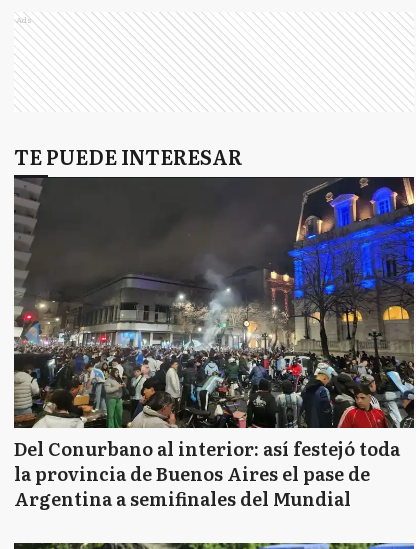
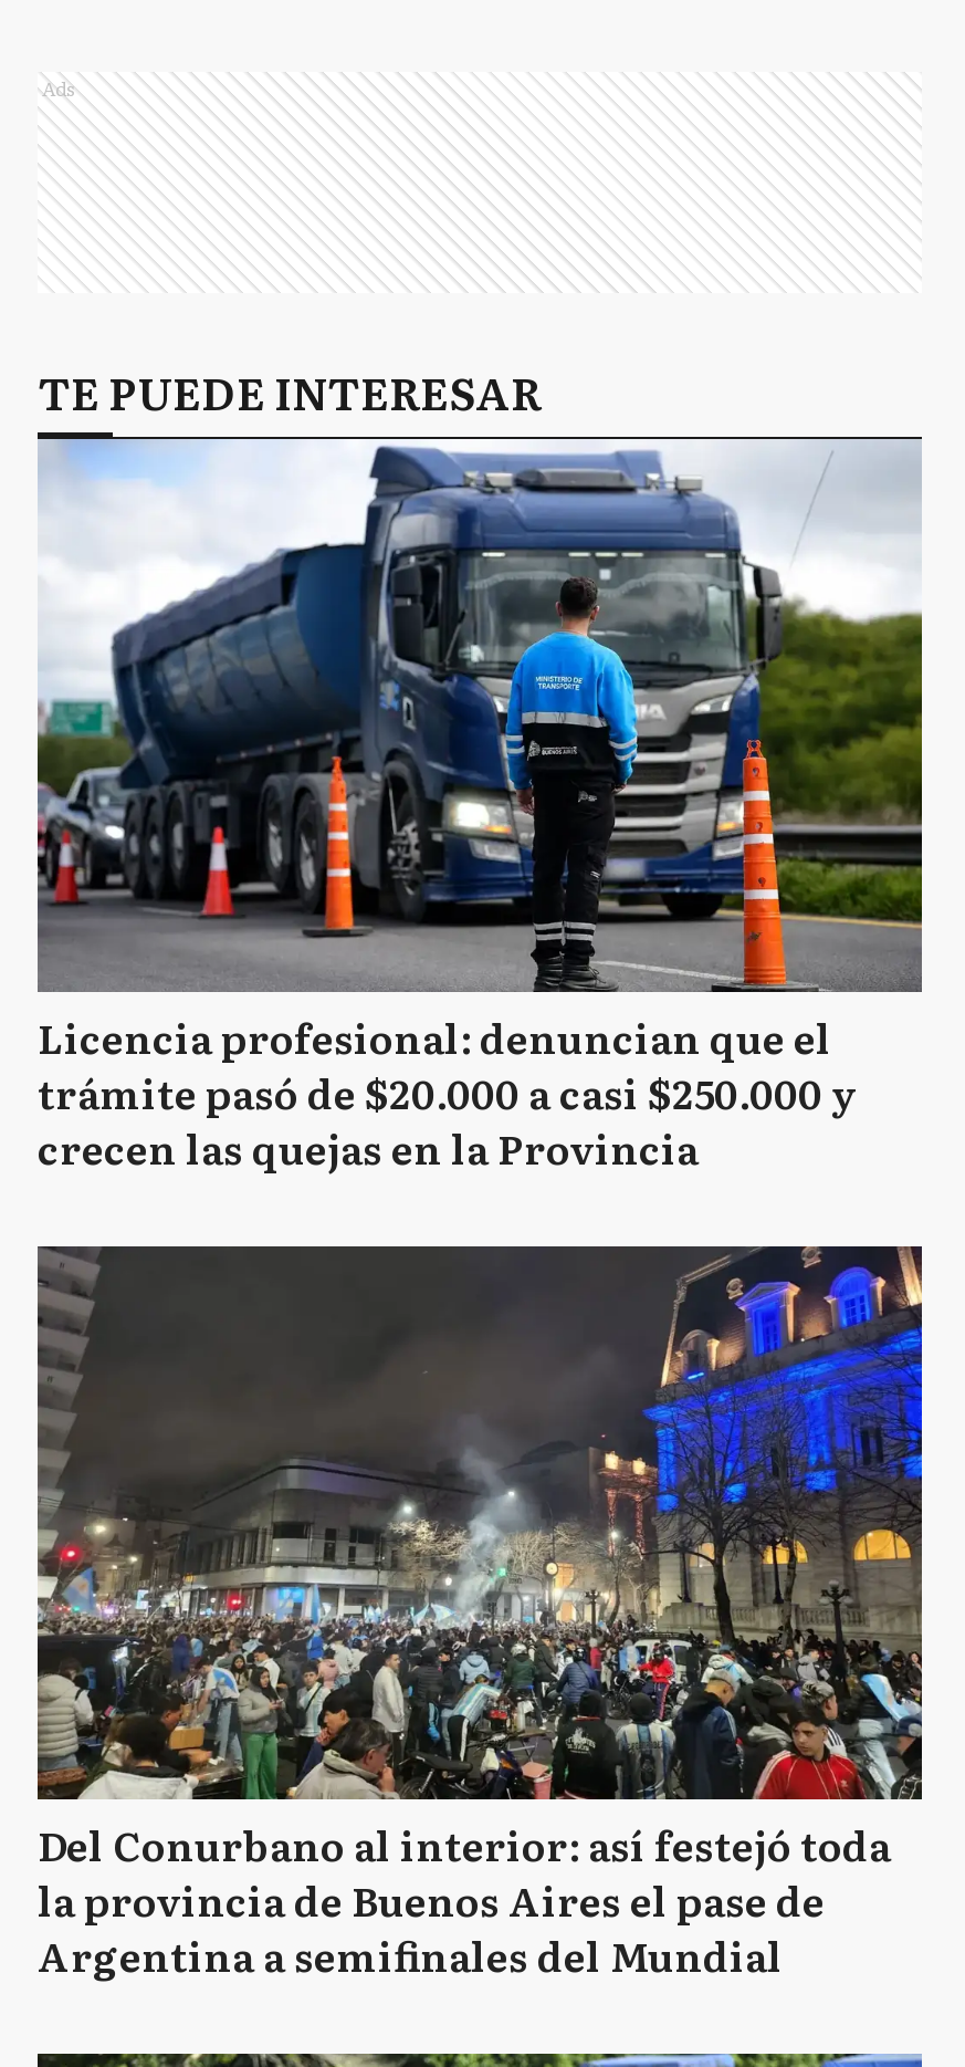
none -> [35,437,924,1178] [image] | Licencia profesional: denuncian que el | trámite pasó de $20.000 a casi $250.000 y | crecen las quejas en la Provincia

